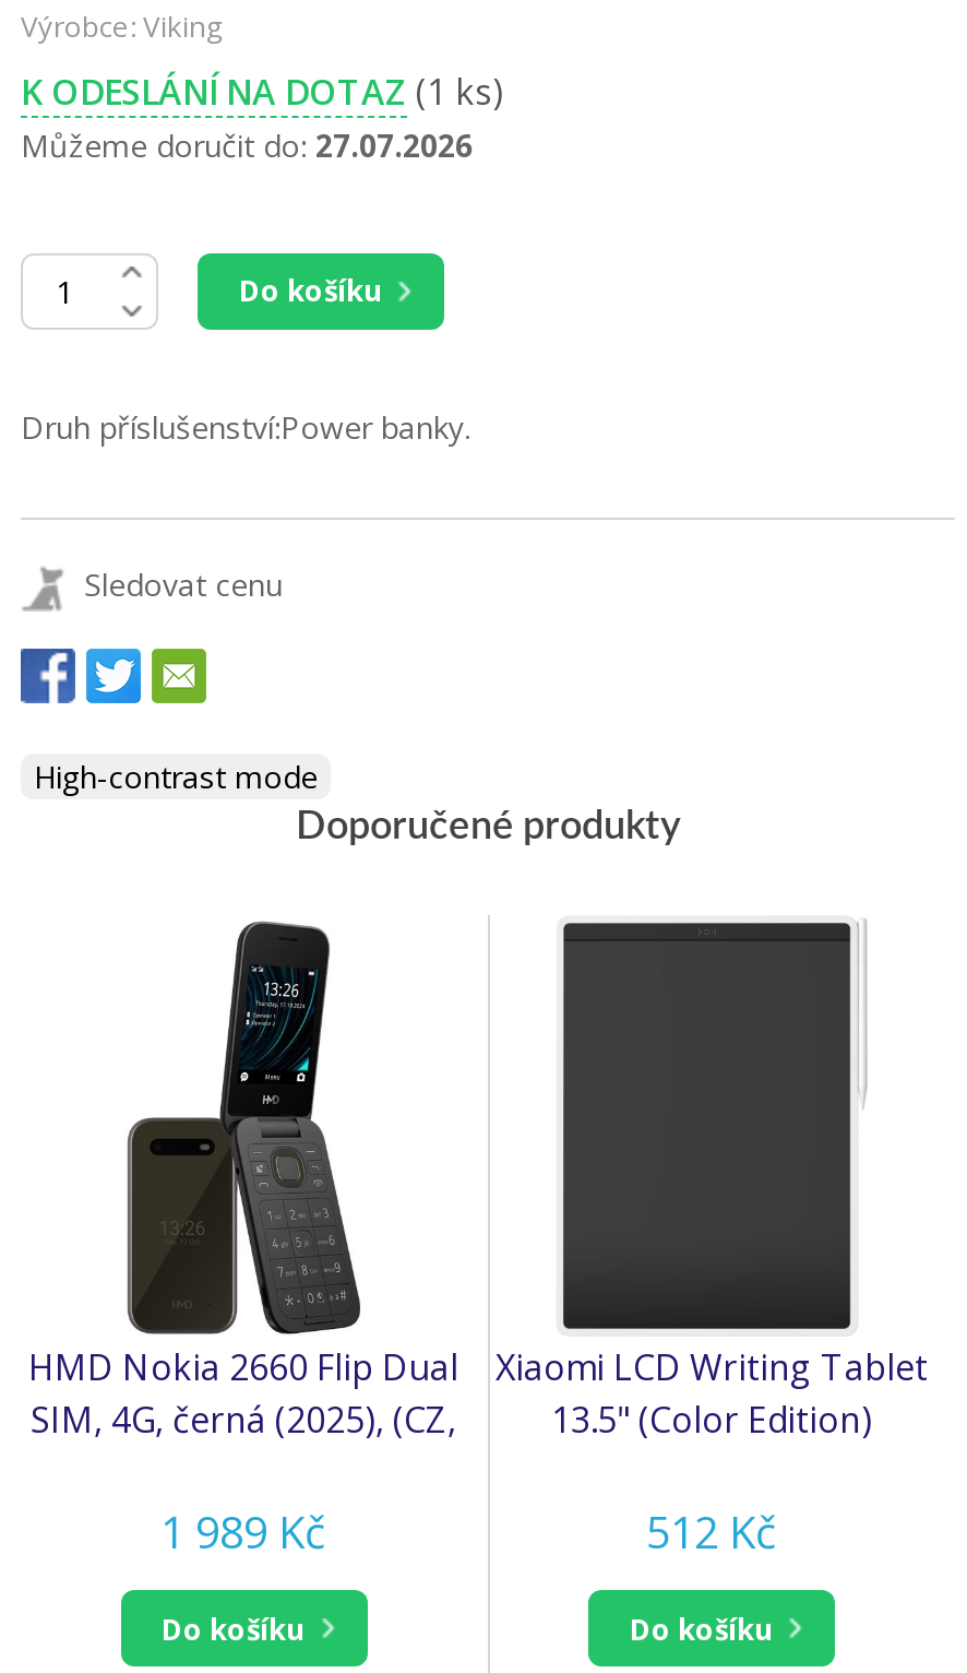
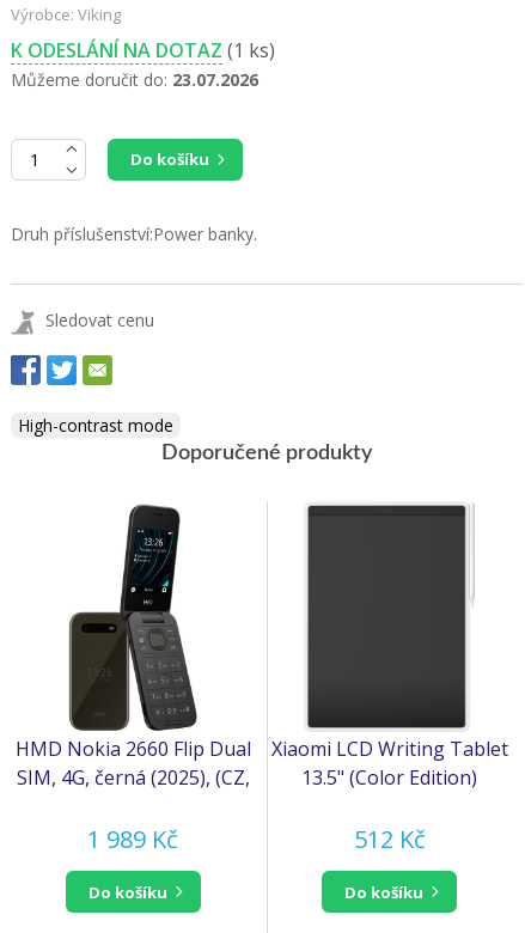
[21,124,473,166] Můžeme doručit do: 27.07.2026 -> [11,68,258,91] Můžeme doručit do: 23.07.2026

